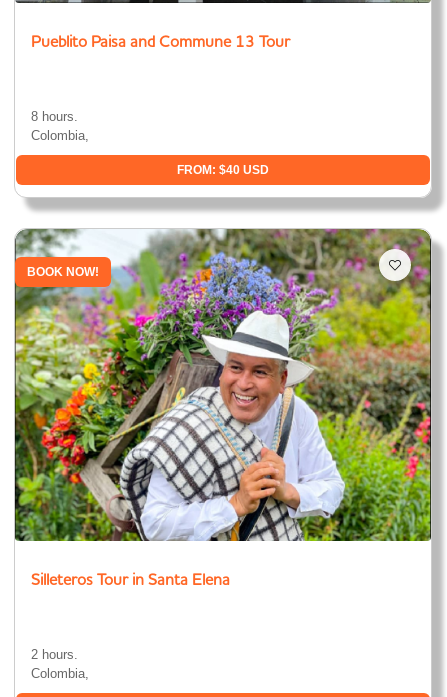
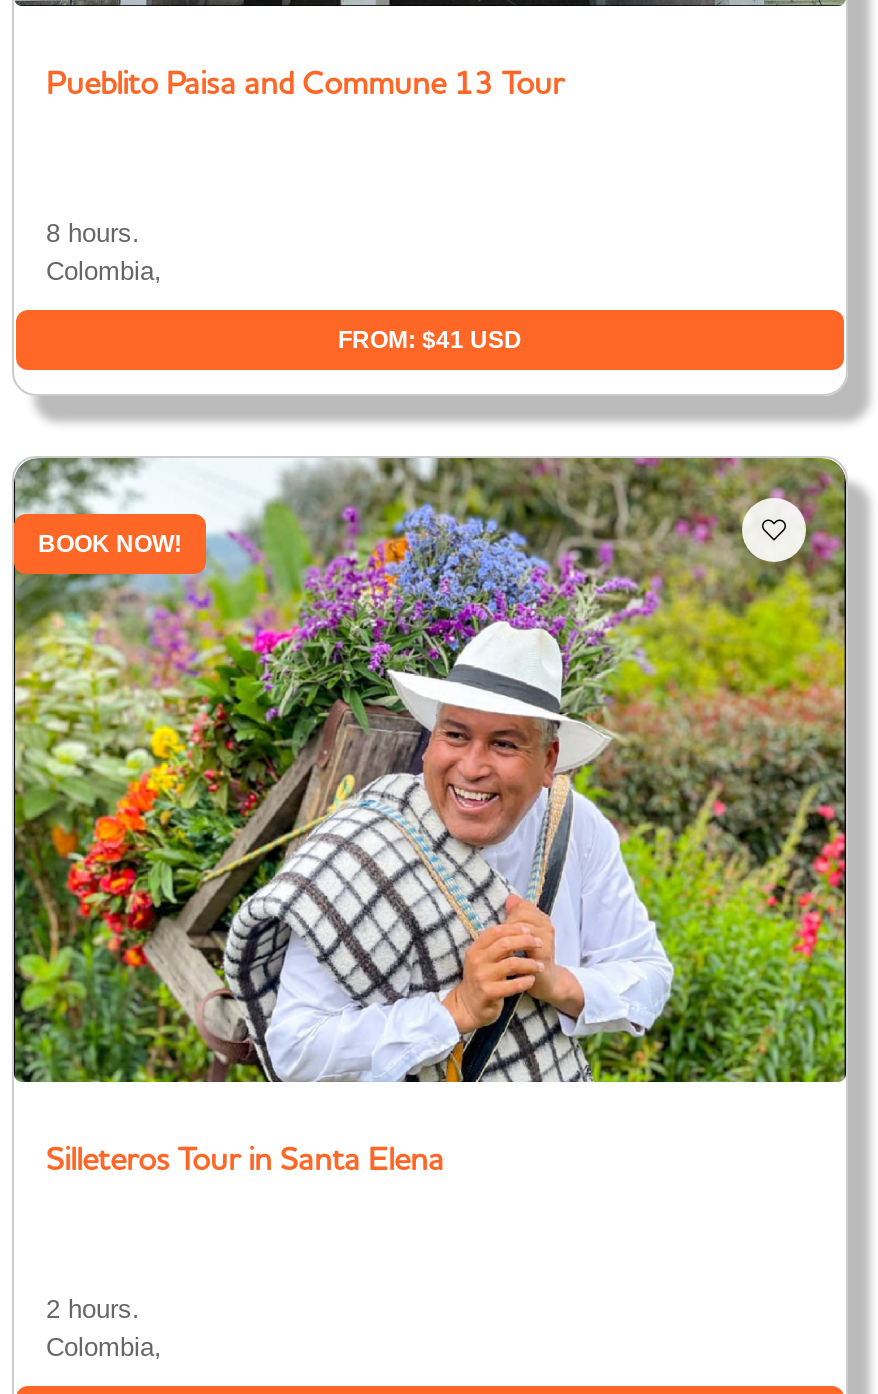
[177,163,269,177] FROM: $40 USD -> [338,327,522,355] FROM: $41 USD

